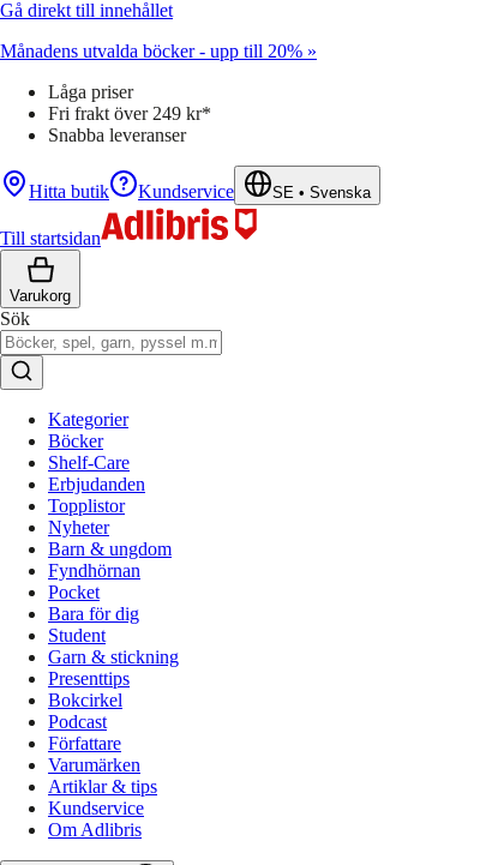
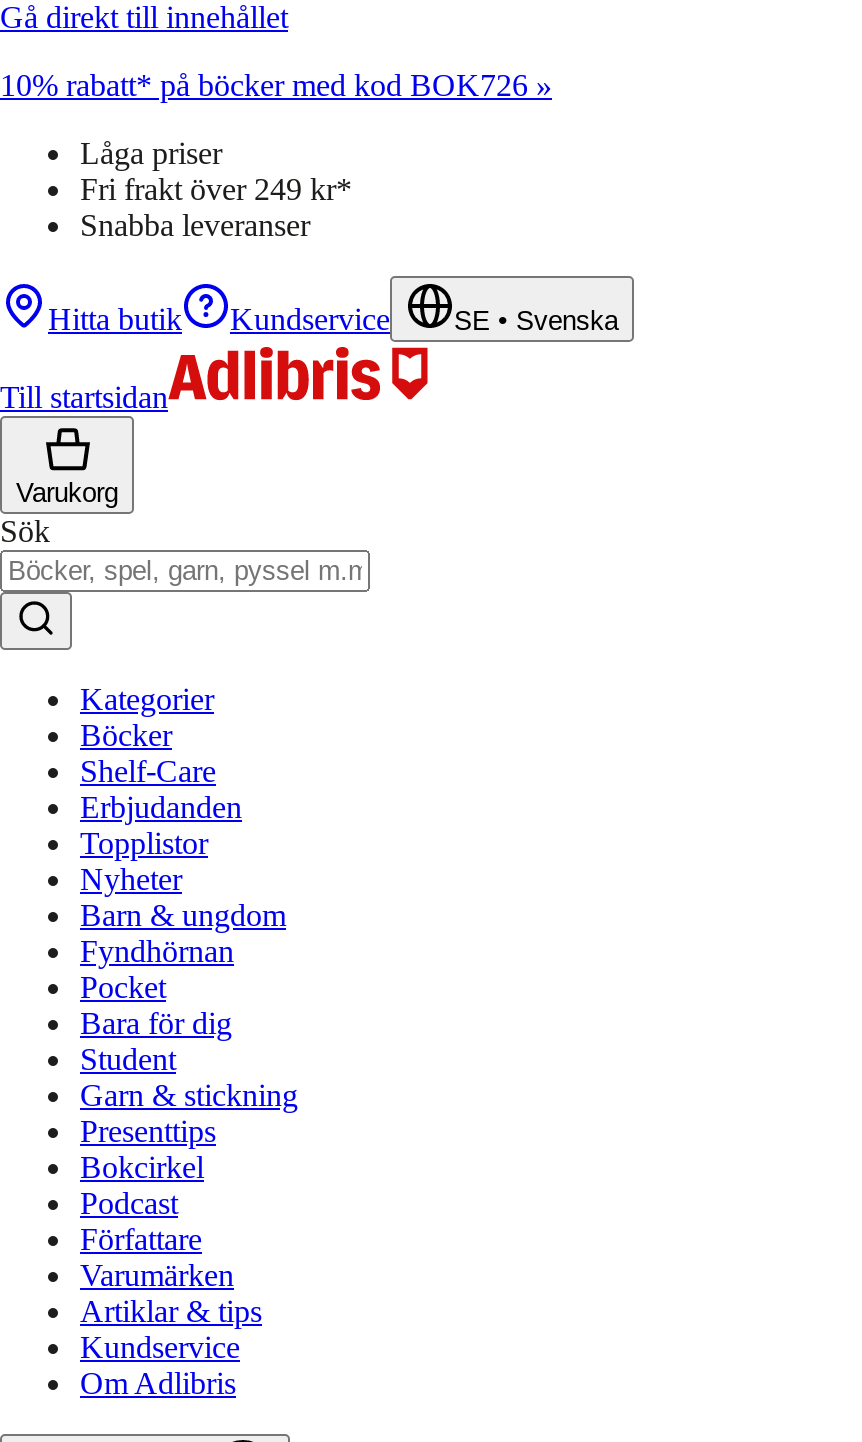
[0,41,317,61] Månadens utvalda böcker - upp till 20% » -> [0,68,552,102] 10% rabatt* på böcker med kod BOK726 »

